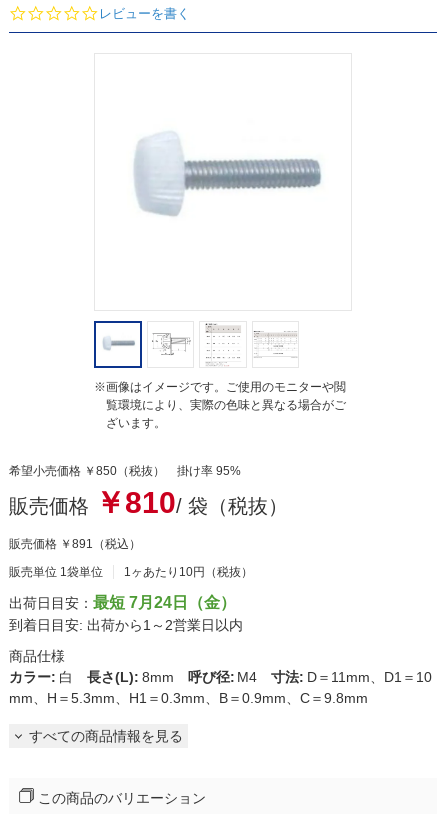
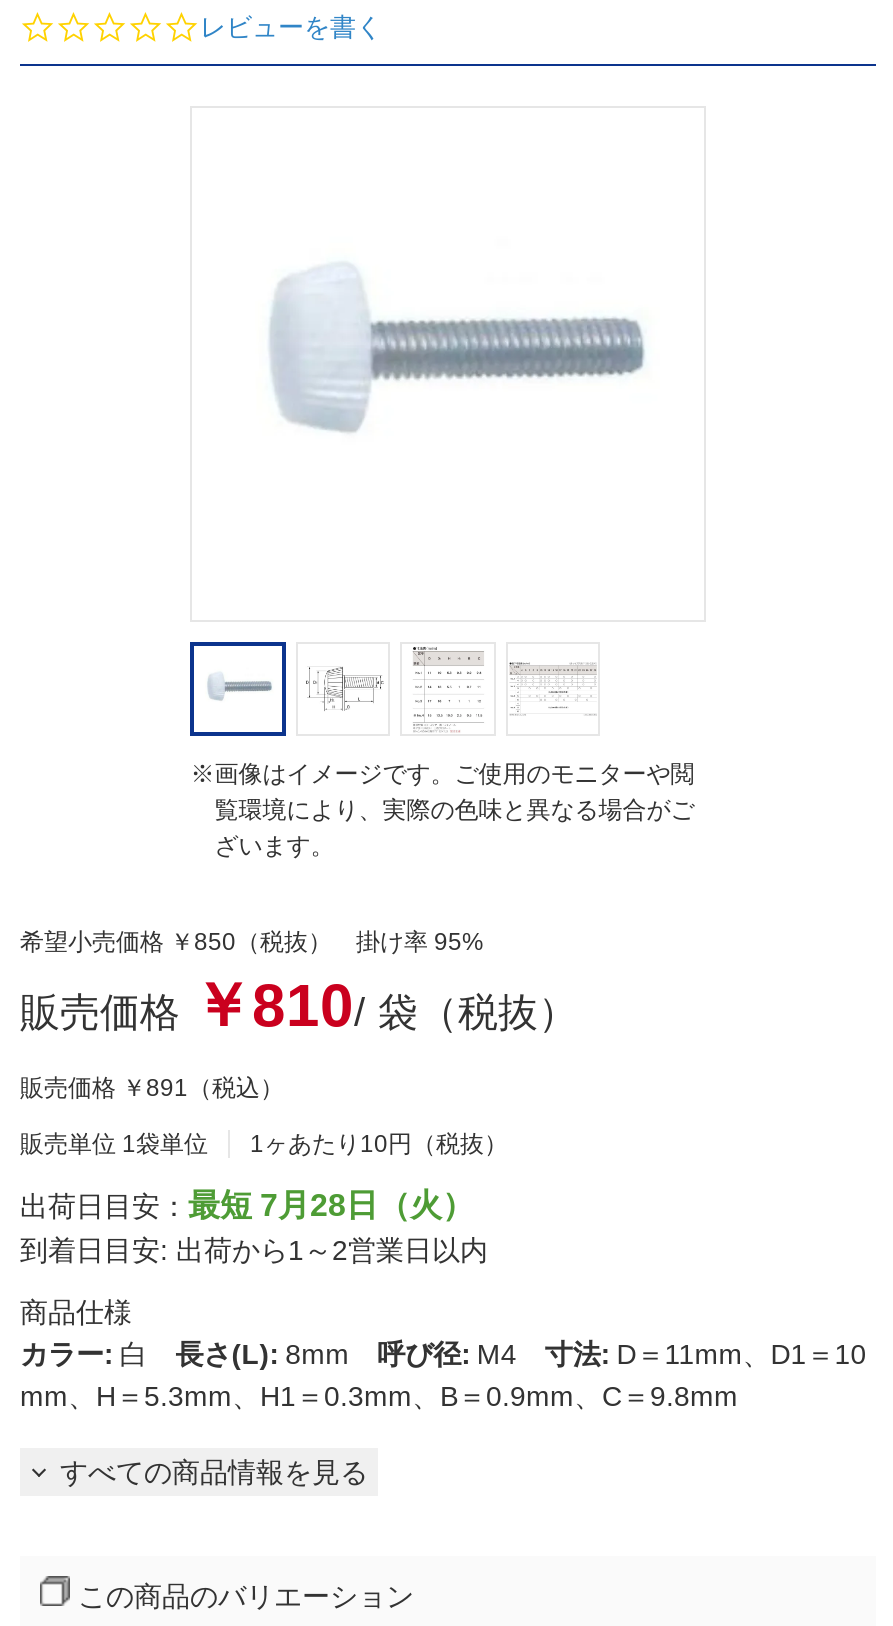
[9,594,236,611] 出荷日目安：最短 7月24日（金） -> [20,1189,474,1223] 出荷日目安：最短 7月28日（火）

